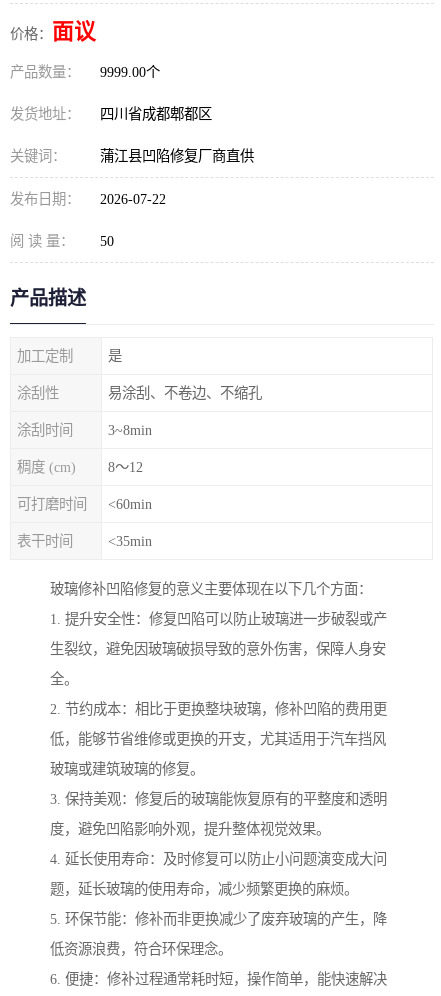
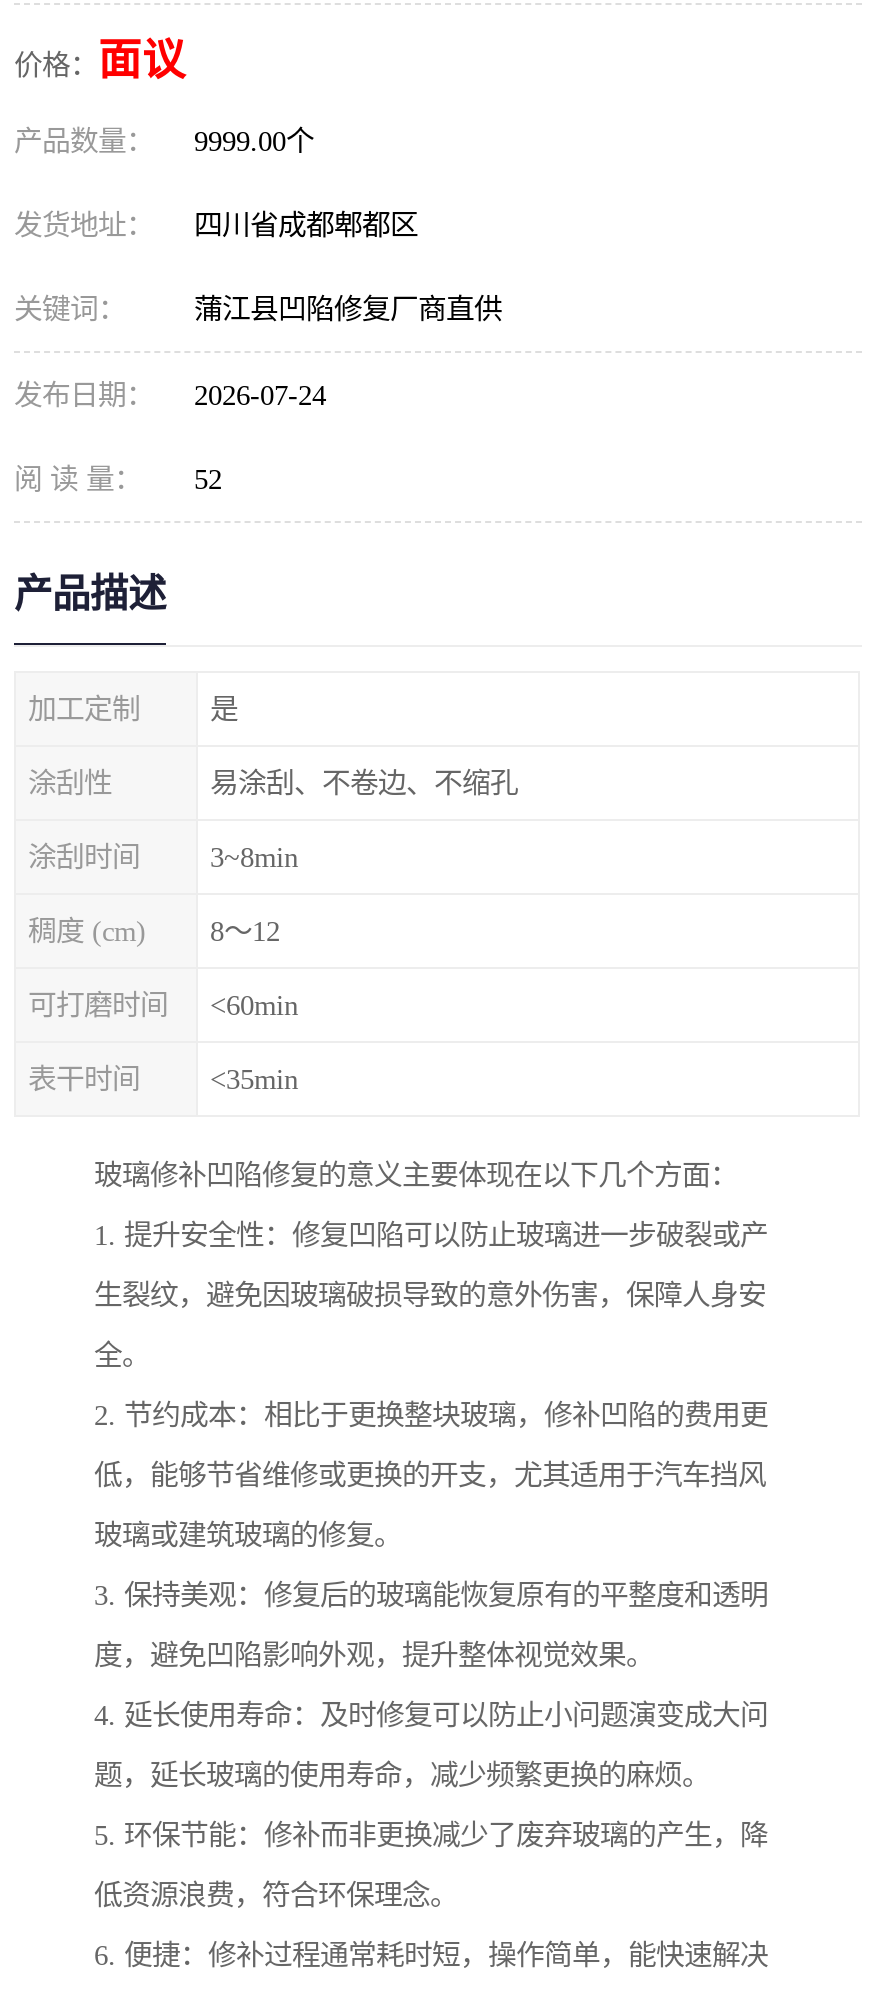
[10,191,166,207] 发布日期： 2026-07-22 -> [14,379,326,411] 发布日期： 2026-07-24
[10,233,114,249] 阅 读 量： 50 -> [14,463,222,495] 阅 读 量： 52

